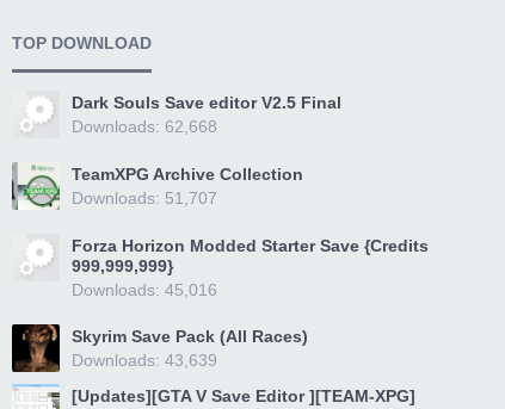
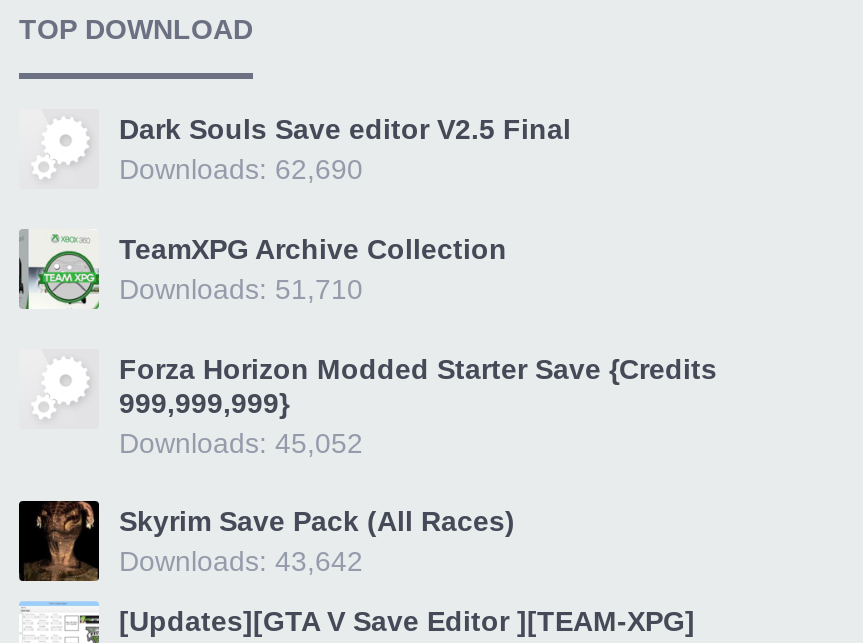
[72,117,217,136] Downloads: 62,668 -> [119,153,363,185] Downloads: 62,690
[72,189,217,208] Downloads: 51,707 -> [119,273,363,305] Downloads: 51,710
[72,280,217,300] Downloads: 45,016 -> [119,427,363,459] Downloads: 45,052
[72,351,217,370] Downloads: 43,639 -> [119,545,363,577] Downloads: 43,642

